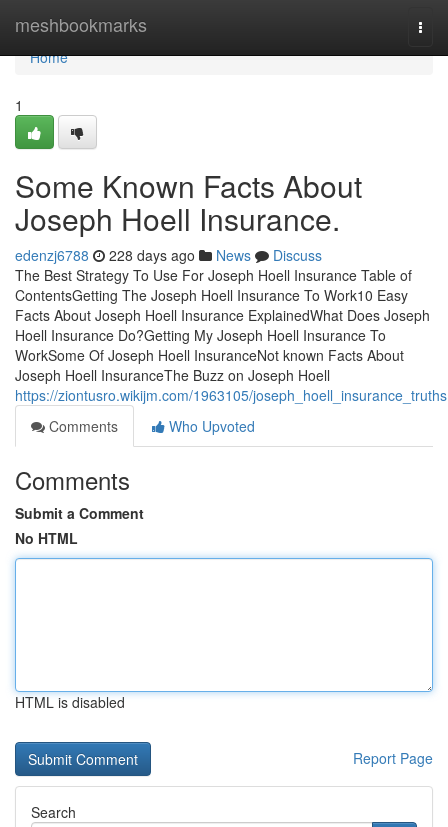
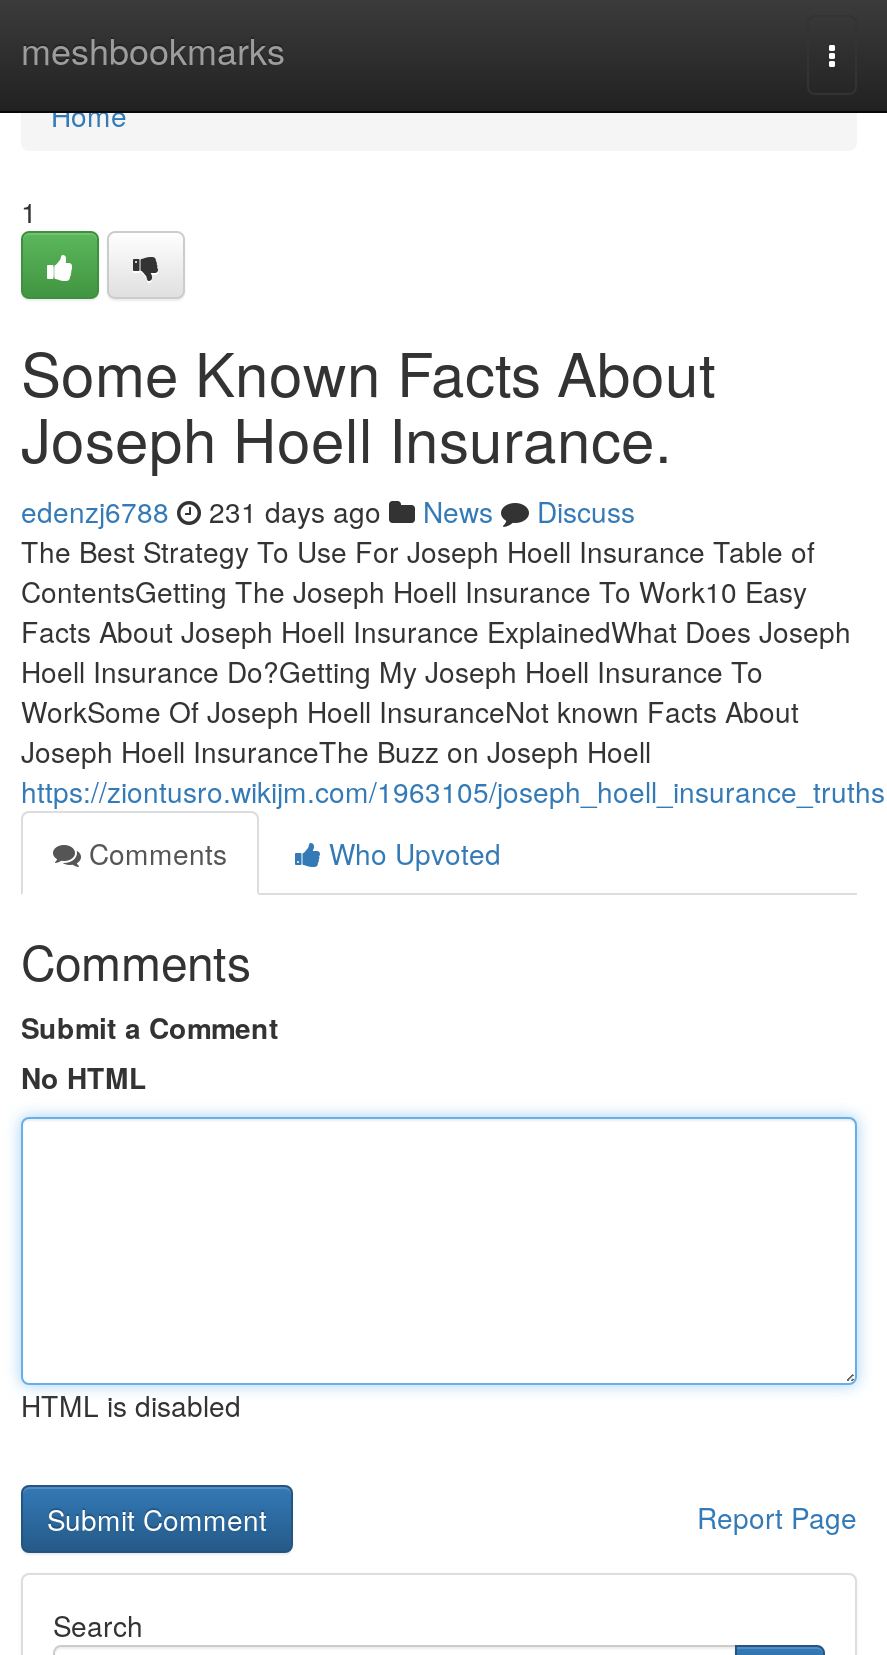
[15,245,322,265] edenzj6788 228 days ago News Discuss -> [21,491,635,531] edenzj6788 231 days ago News Discuss

